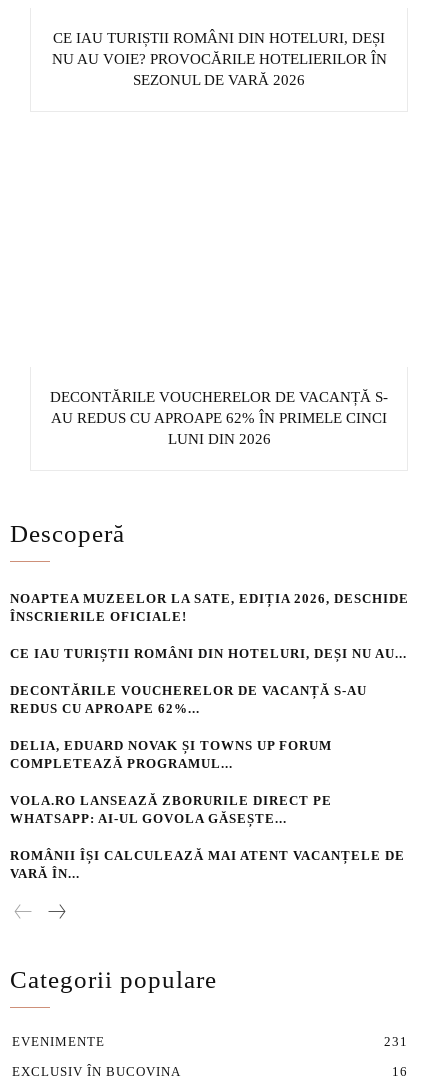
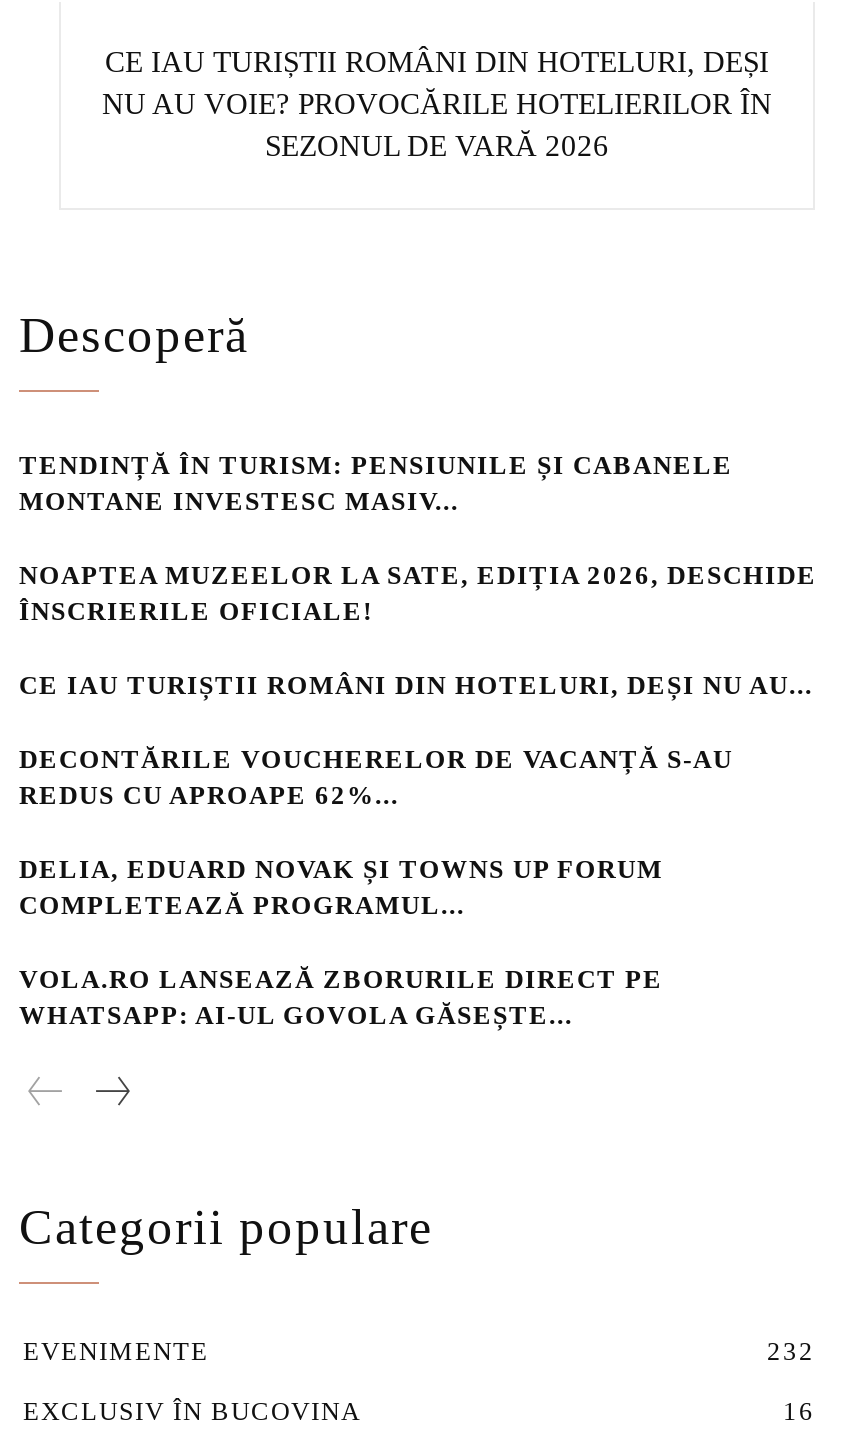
[50,389,388,447] DECONTĂRILE VOUCHERELOR DE VACANȚĂ S- | AU REDUS CU APROAPE 62% ÎN PRIMELE CINCI | LUNI DIN 2026 -> none
none -> [19,451,733,517] TENDINȚĂ ÎN TURISM: PENSIUNILE ȘI CABANELE | MONTANE INVESTESC MASIV...
[10,848,405,881] ROMÂNII ÎȘI CALCULEAZĂ MAI ATENT VACANȚELE DE | VARĂ ÎN... -> none
[384,1034,408,1049] 231 -> [767,1337,815,1367] 232

